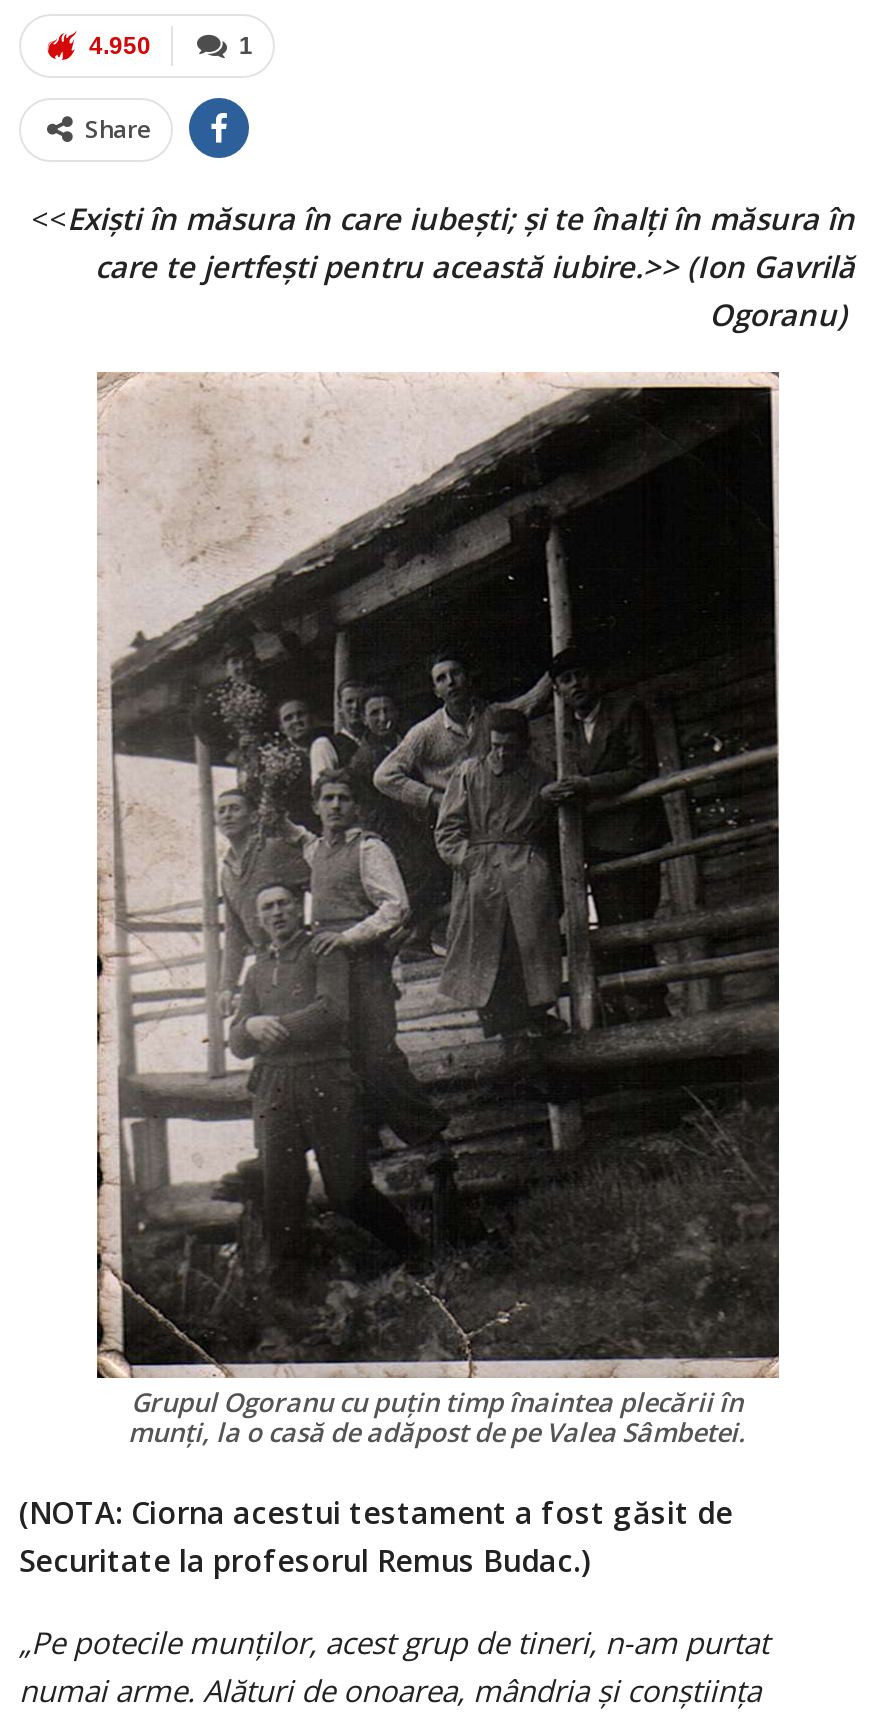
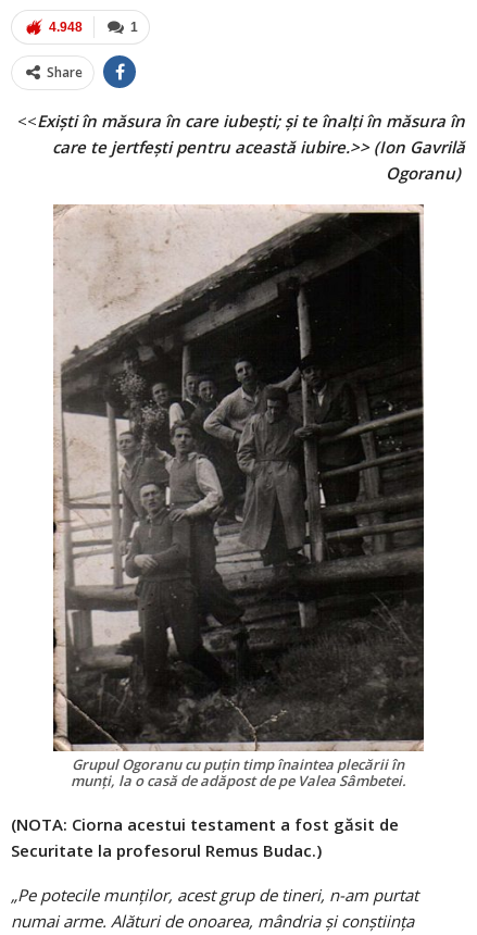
[89,32,151,60] 4.950 -> [49,20,83,35] 4.948

